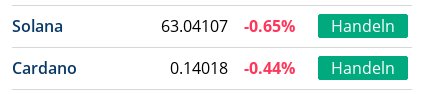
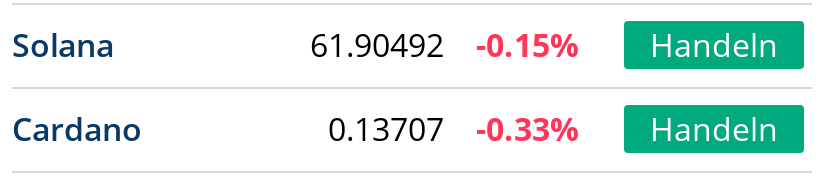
[161,15,228,37] 63.04107 -> [310,22,444,66] 61.90492
[244,15,295,37] -0.65% -> [476,22,578,66] -0.15%
[170,57,228,79] 0.14018 -> [328,106,444,150] 0.13707
[244,57,295,79] -0.44% -> [476,106,578,150] -0.33%

